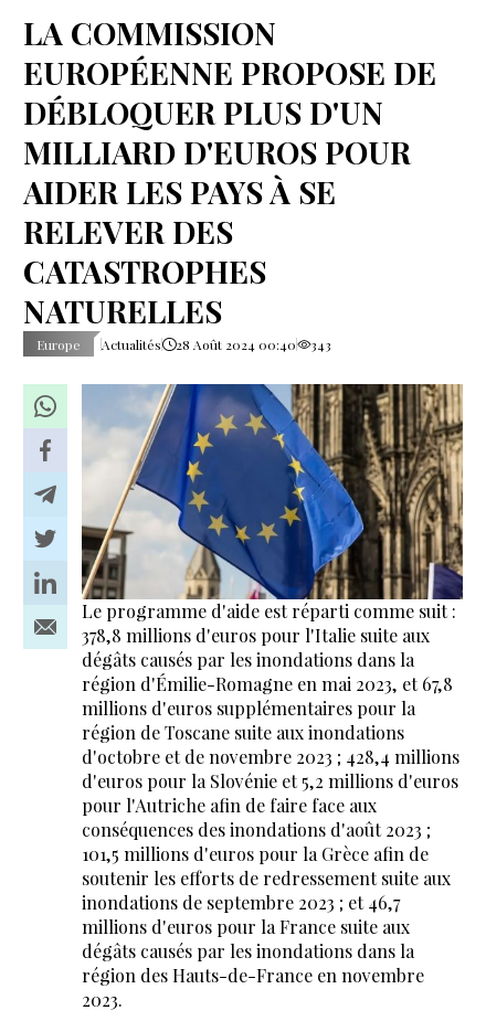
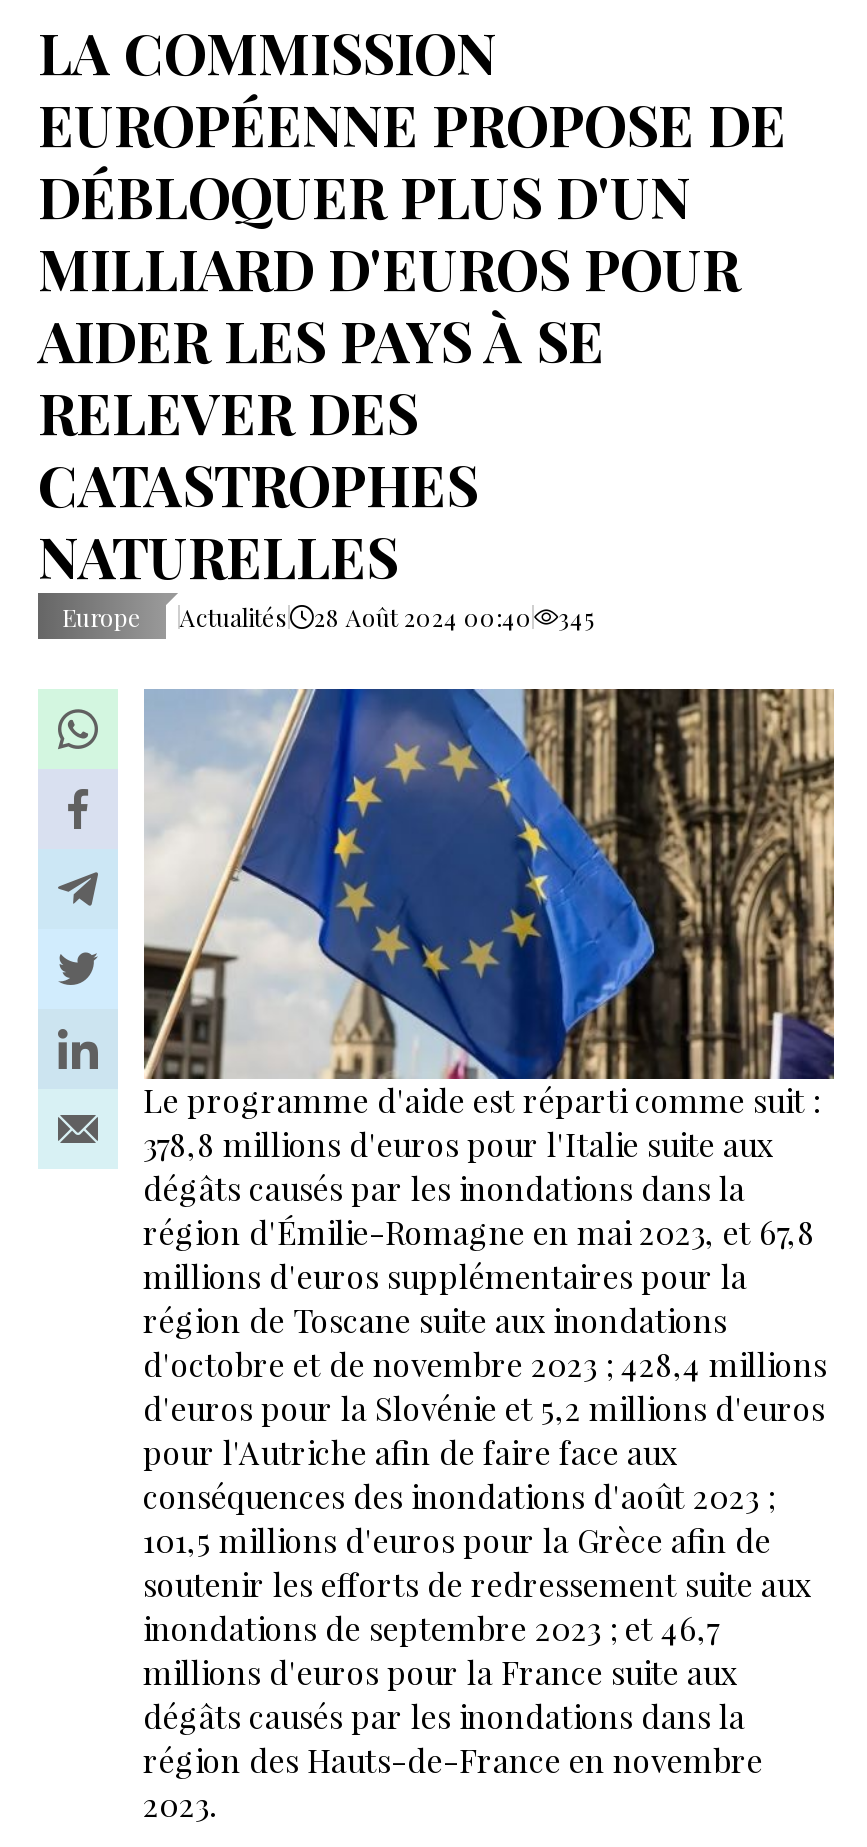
[36,335,331,353] Europe Actualités 28 Août 2024 00:40 343 -> [62,600,592,632] Europe Actualités 28 Août 2024 00:40 345

